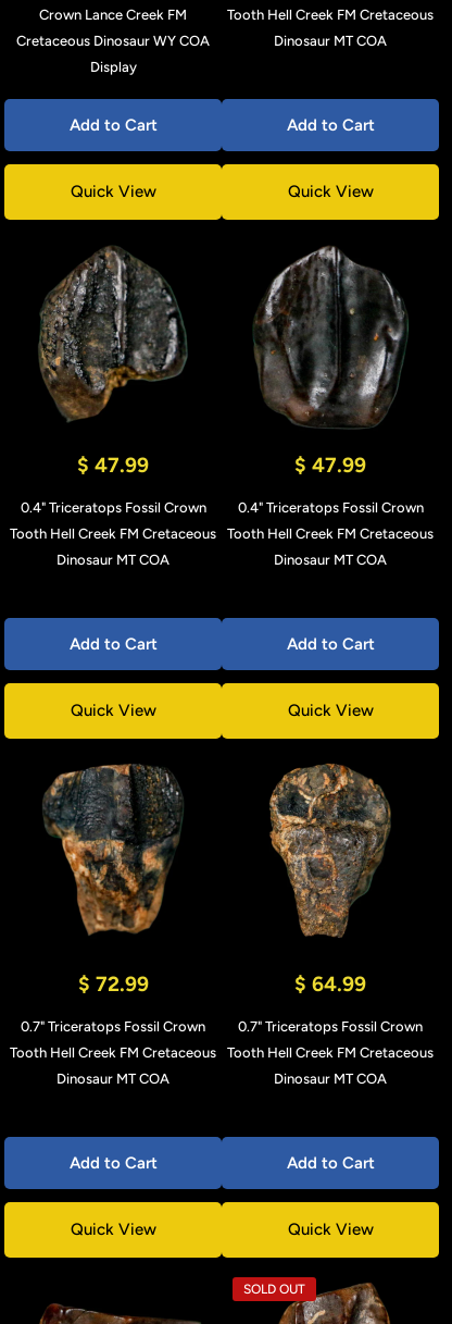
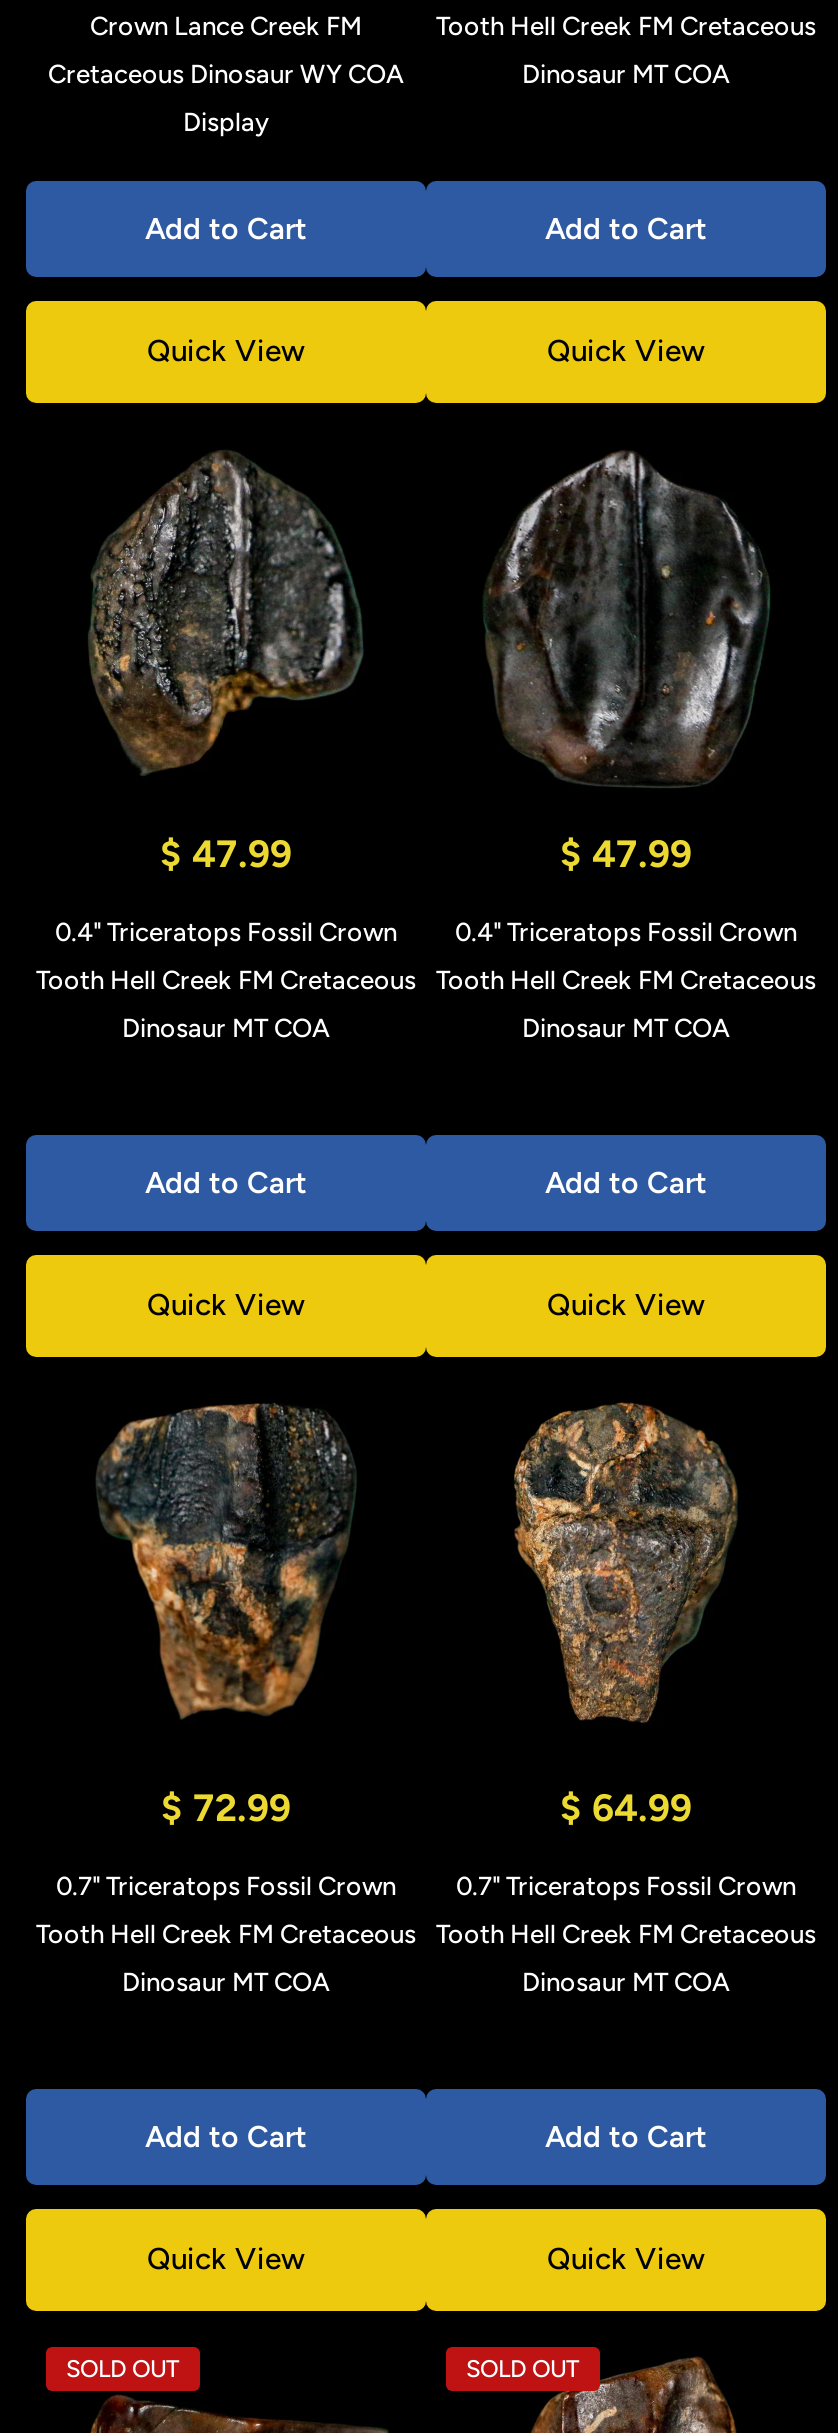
none -> [66,2355,180,2383] SOLD OUT

